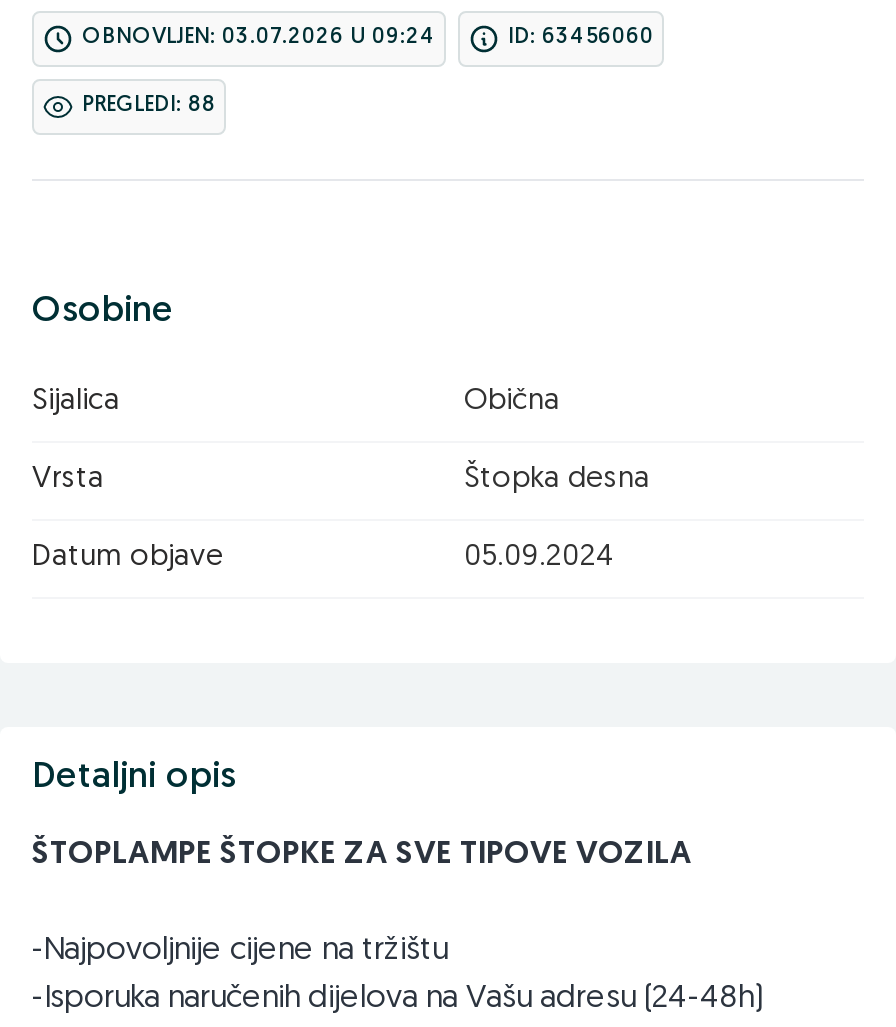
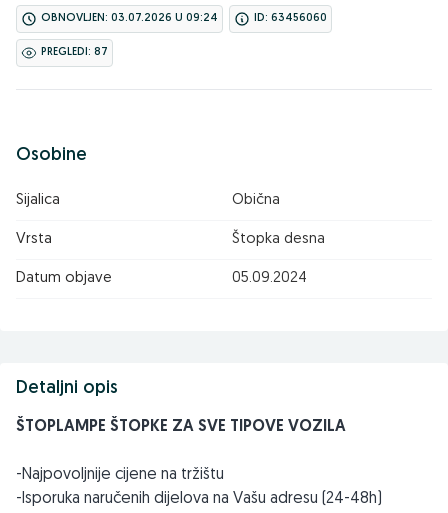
[82,95,216,117] PREGLEDI: 88 -> [41,47,108,58] PREGLEDI: 87

